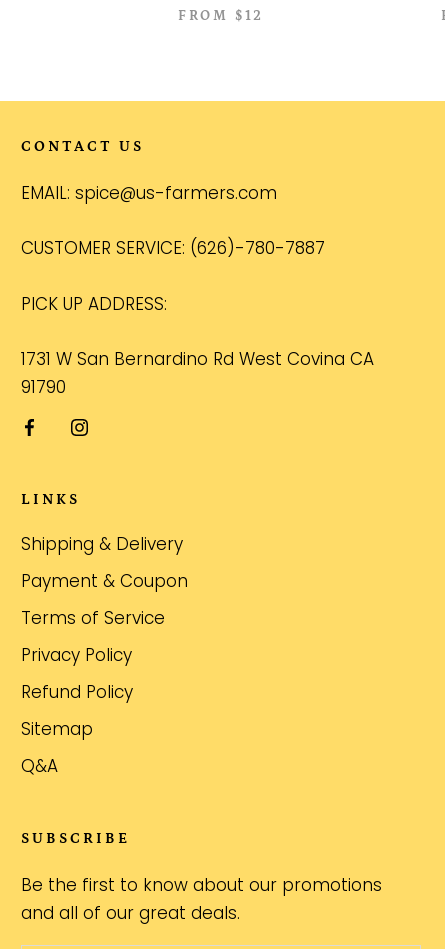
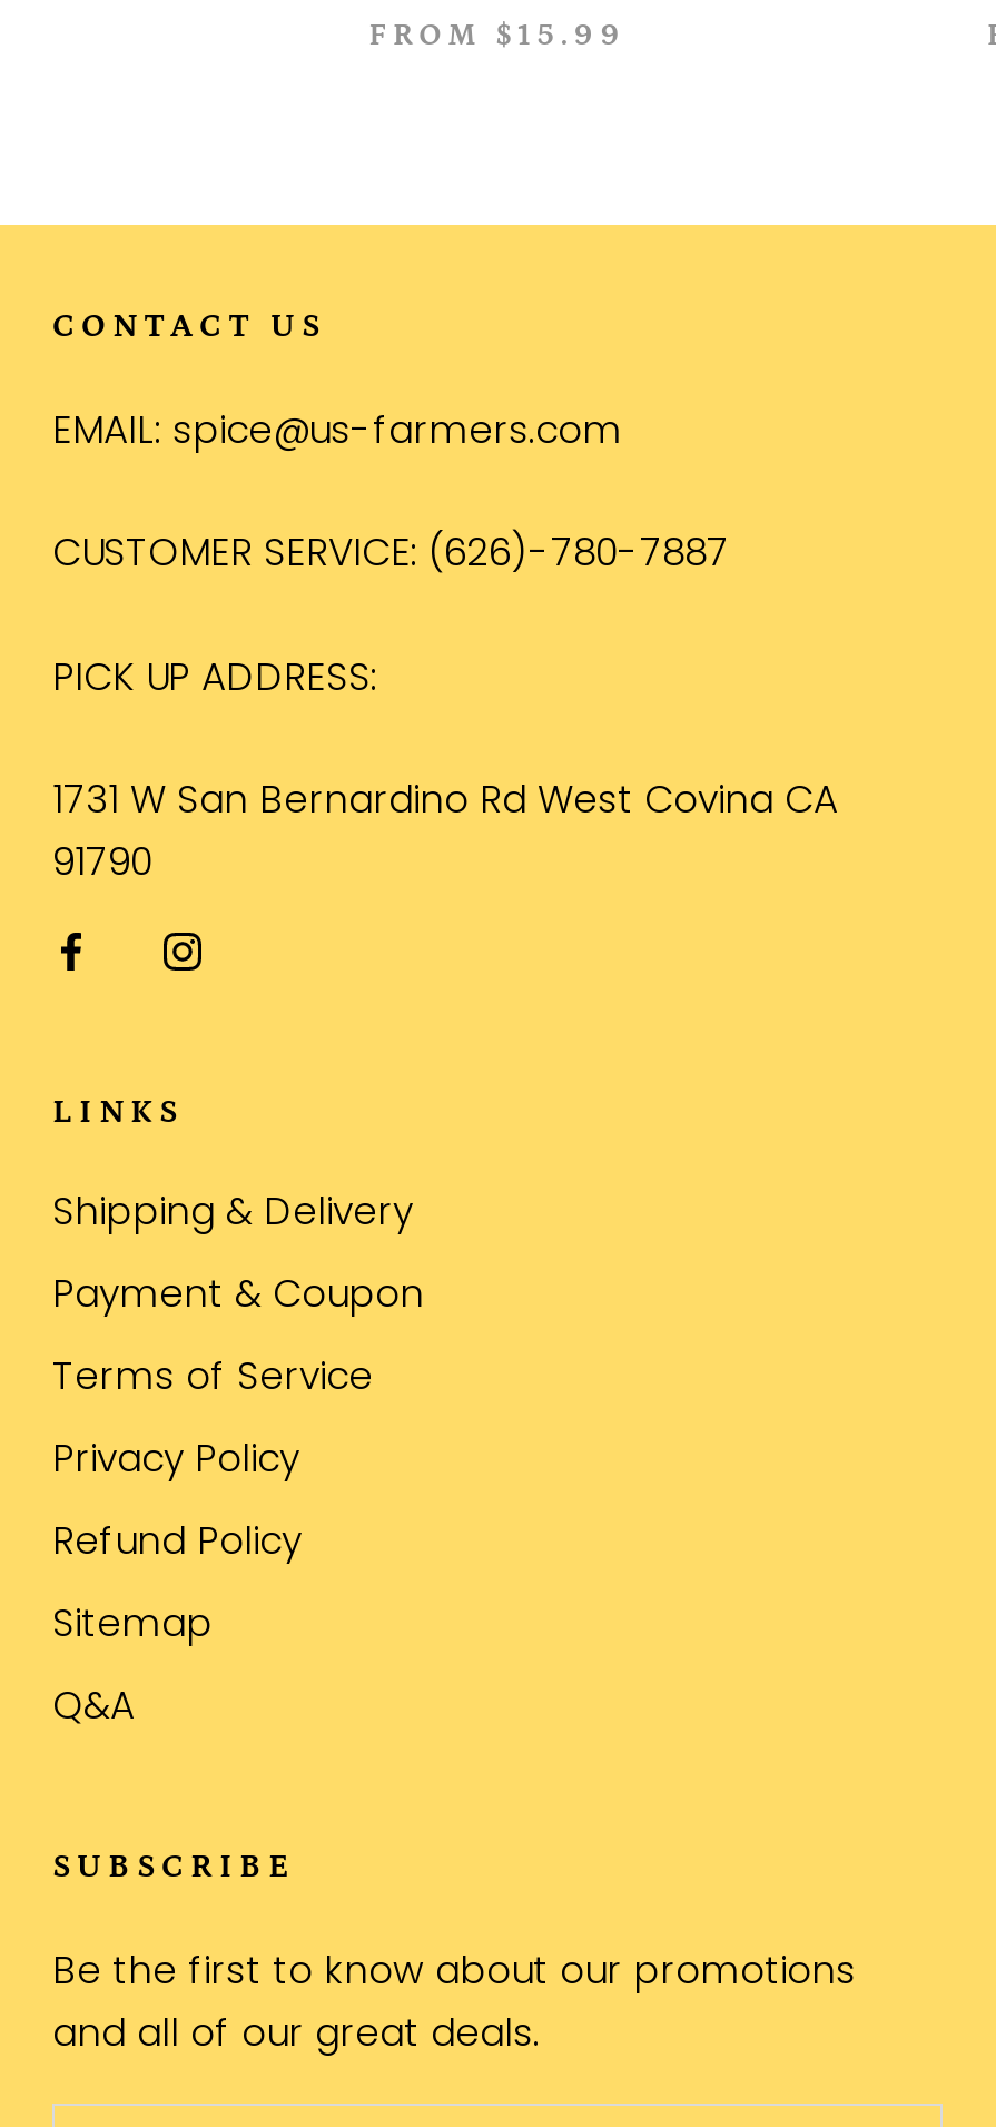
[178,8,264,24] FROM $12 -> [369,18,626,54] FROM $15.99

